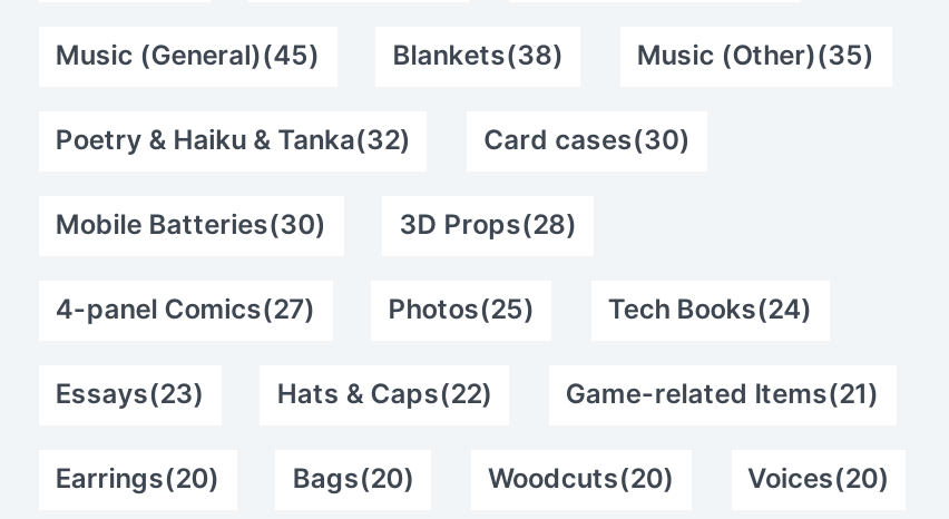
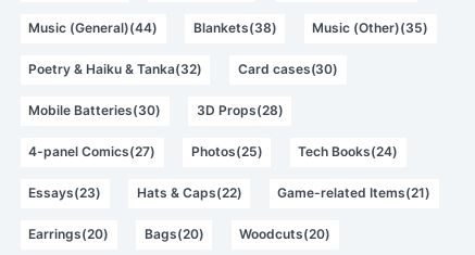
[55,39,320,72] Music (General)(45) -> [29,20,158,36] Music (General)(44)
[747,462,890,495] Voices(20) -> none

